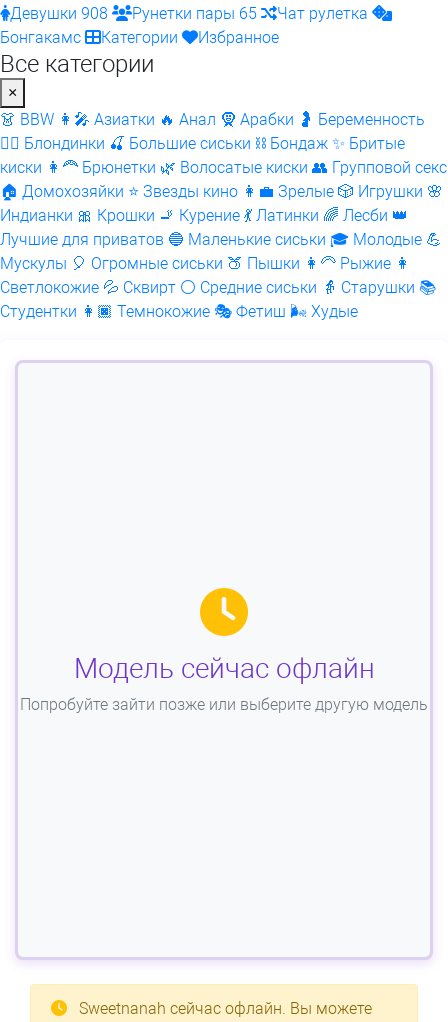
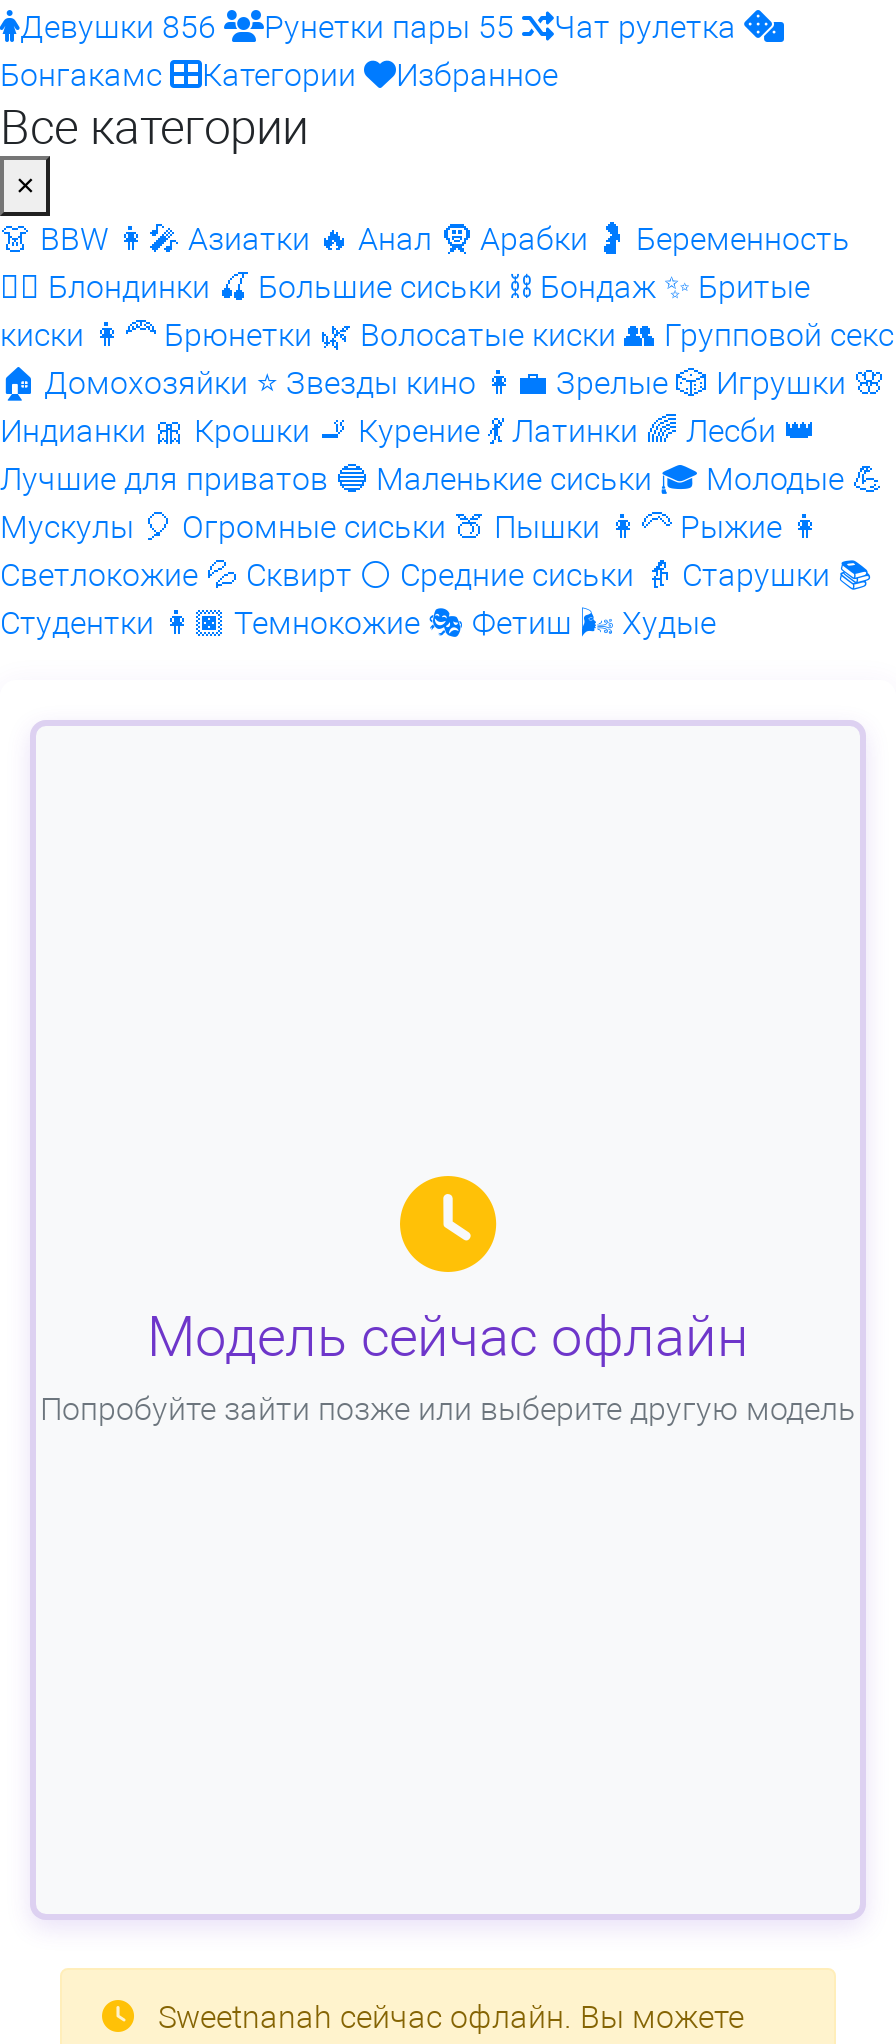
[10,4,108,23] Девушки 908 -> [20,8,216,46] Девушки 856
[132,4,257,23] Рунетки пары 65 -> [264,8,514,46] Рунетки пары 55

